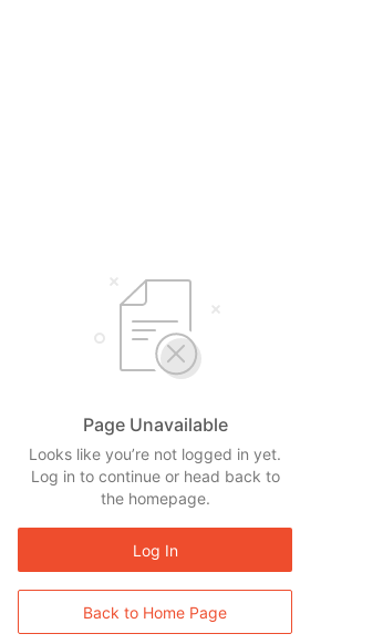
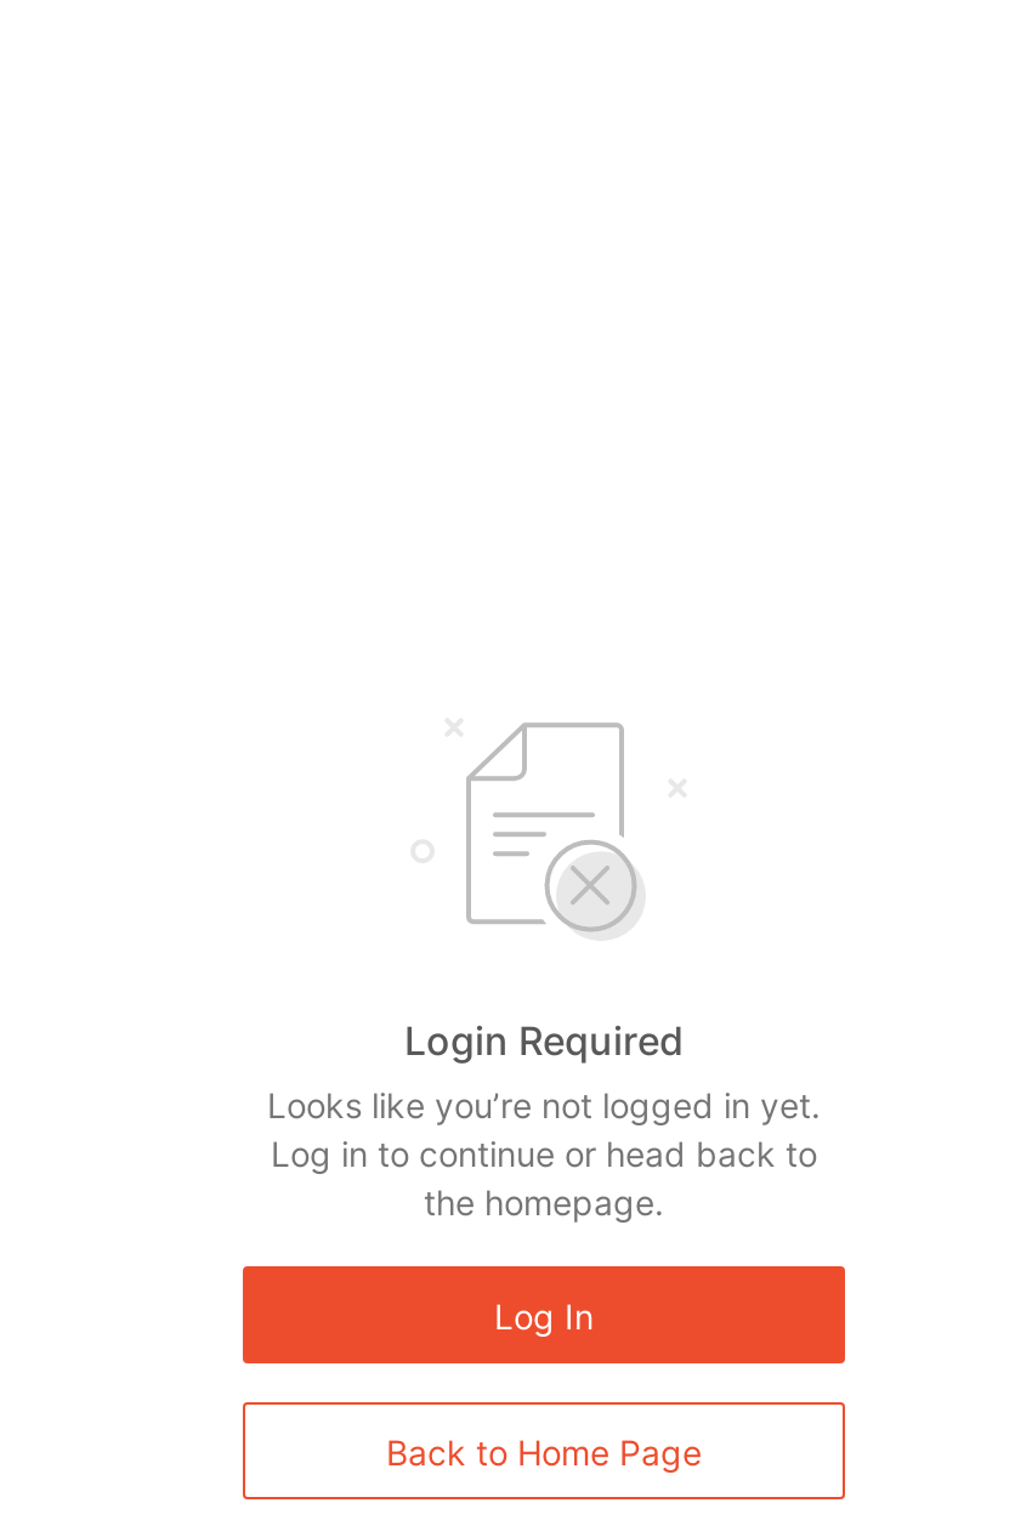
[82,413,227,436] Page Unavailable -> [404,1016,684,1065] Login Required

